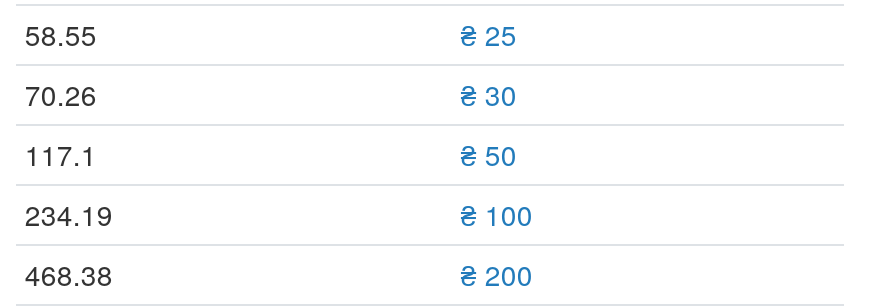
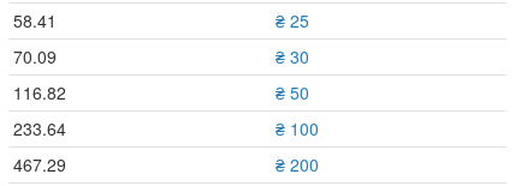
[25,14,97,54] 58.55 -> [14,9,57,33] 58.41
[25,74,97,114] 70.26 -> [14,45,57,69] 70.09
[25,134,97,174] 117.1 -> [14,81,67,105] 116.82
[25,194,113,234] 234.19 -> [14,117,67,141] 233.64
[25,254,113,294] 468.38 -> [14,153,67,177] 467.29

